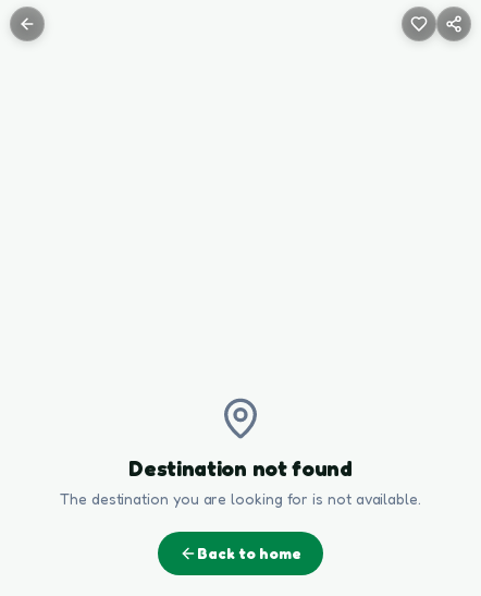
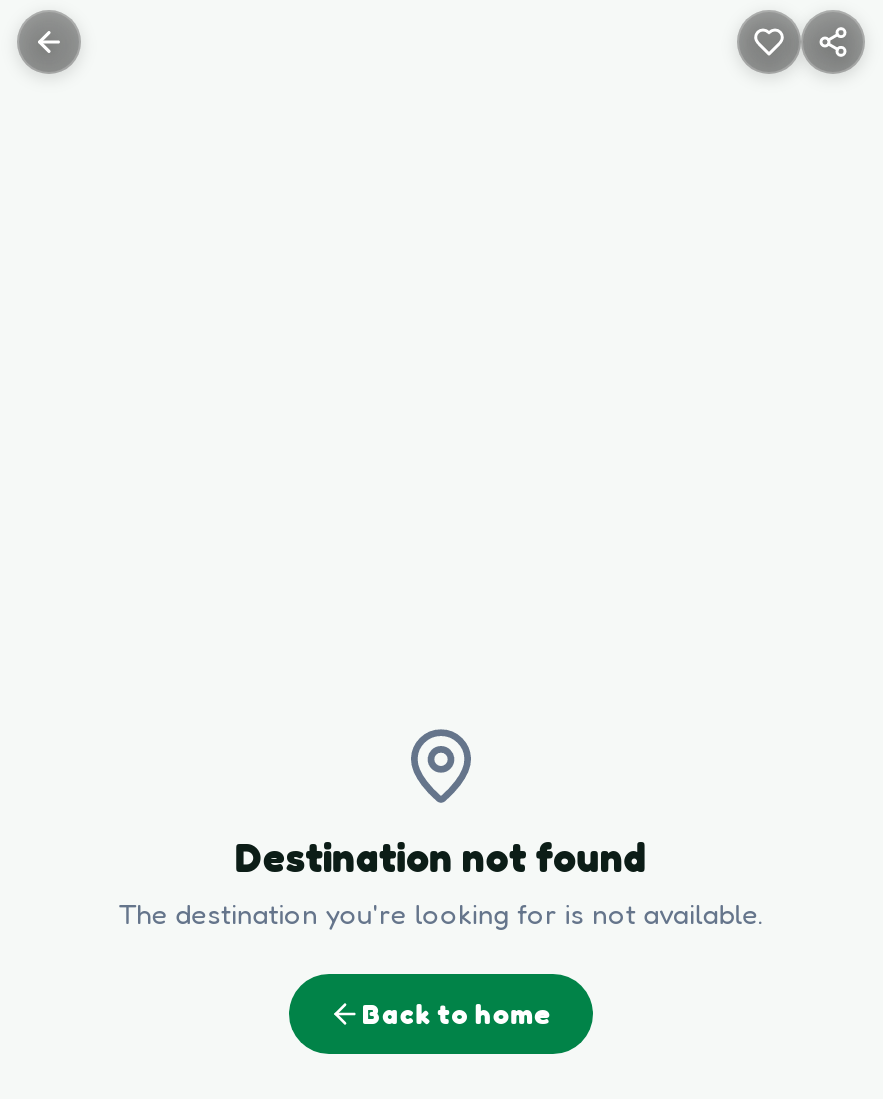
[60,489,421,508] The destination you are looking for is not available. -> [118,896,764,930] The destination you're looking for is not available.

